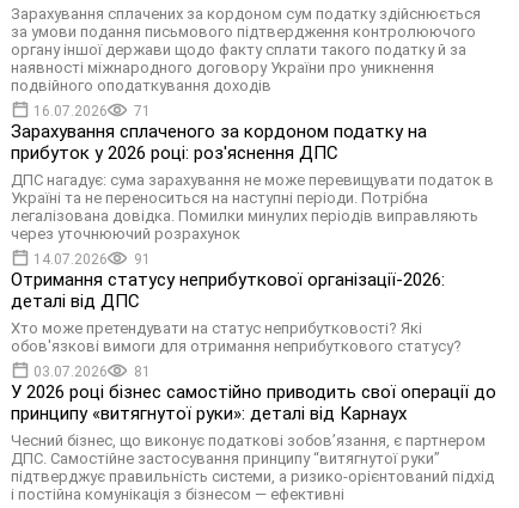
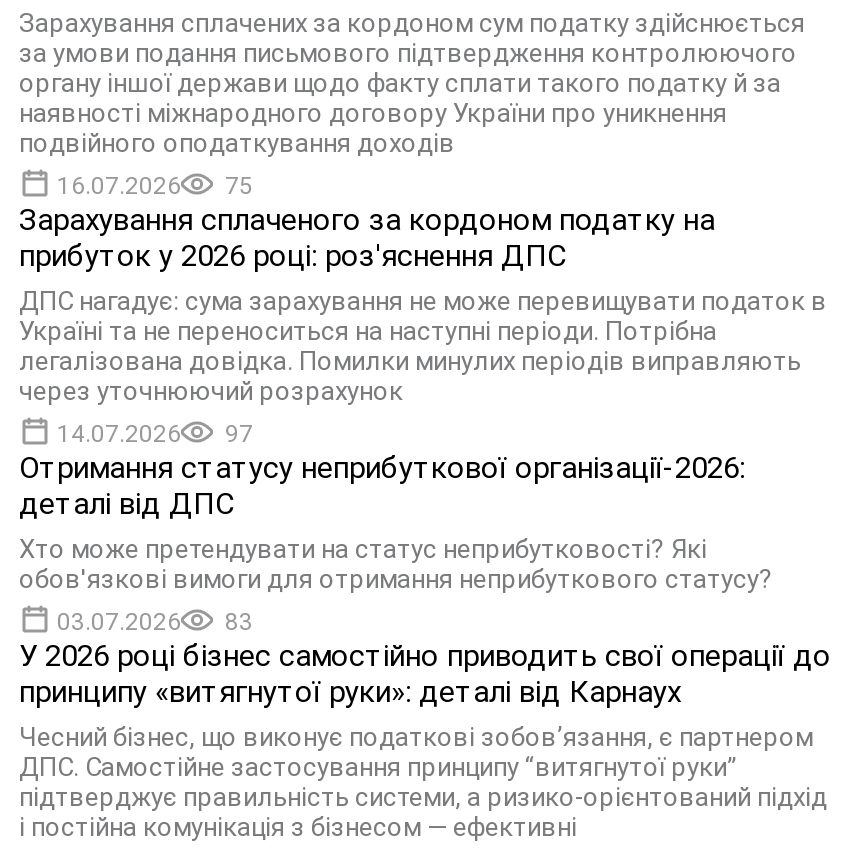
[33,103,151,119] 16.07.2026 71 -> [57,172,253,200] 16.07.2026 75
[33,251,151,268] 14.07.2026 91 -> [57,420,253,448] 14.07.2026 97
[33,363,151,380] 03.07.2026 81 -> [57,608,253,636] 03.07.2026 83

